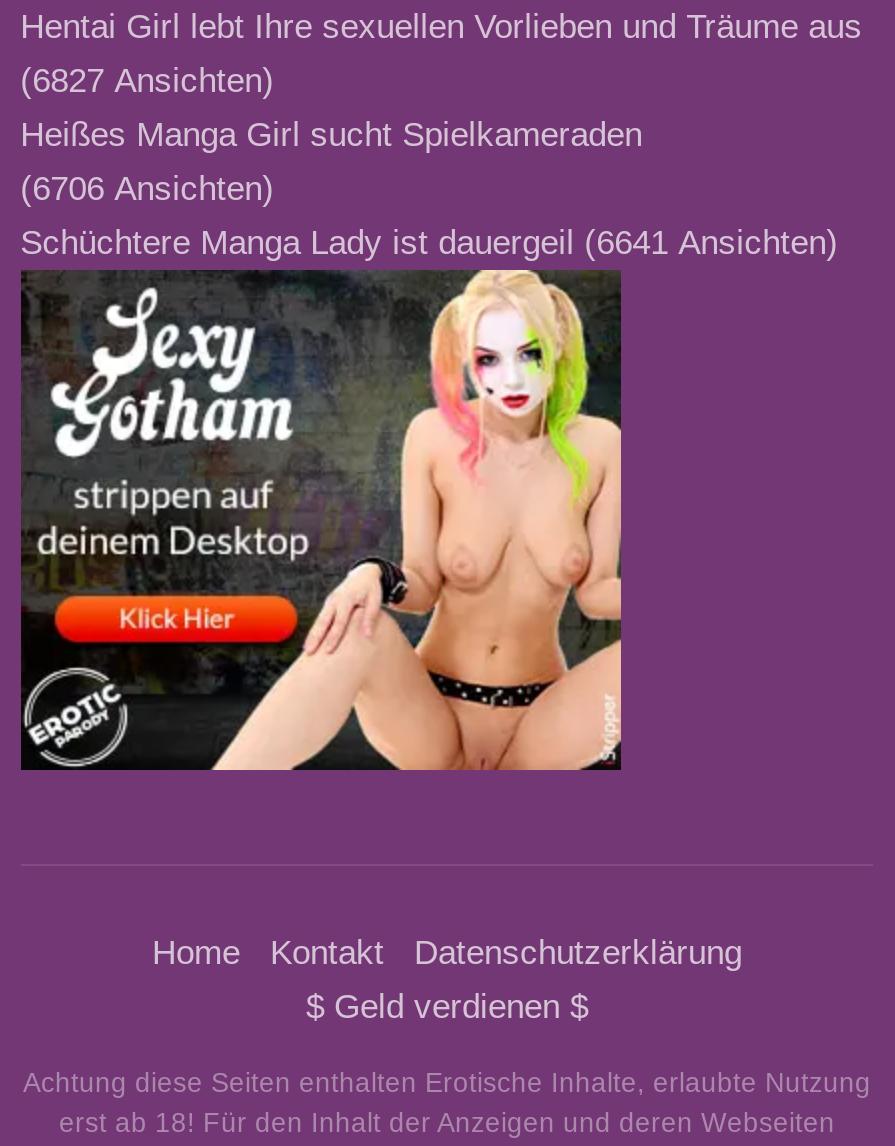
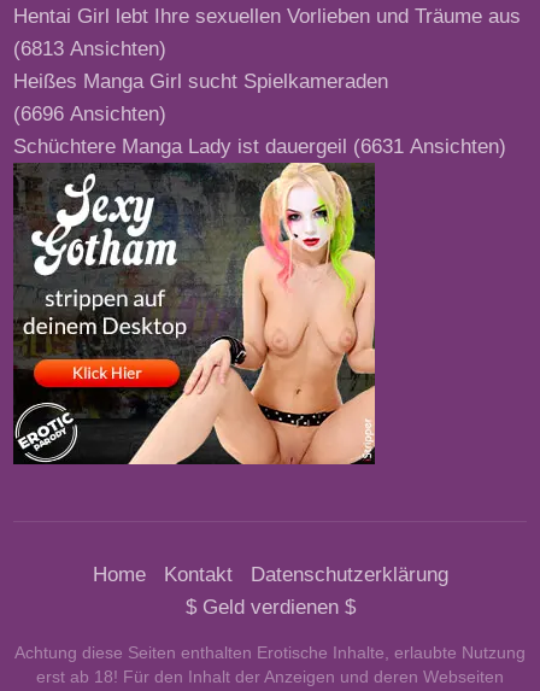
[20,62,274,100] (6827 Ansichten) -> [13,37,166,60] (6813 Ansichten)
[20,170,274,208] (6706 Ansichten) -> [13,103,166,125] (6696 Ansichten)
[20,224,838,262] Schüchtere Manga Lady ist dauergeil (6641 Ansichten) -> [13,135,506,158] Schüchtere Manga Lady ist dauergeil (6631 Ansichten)

